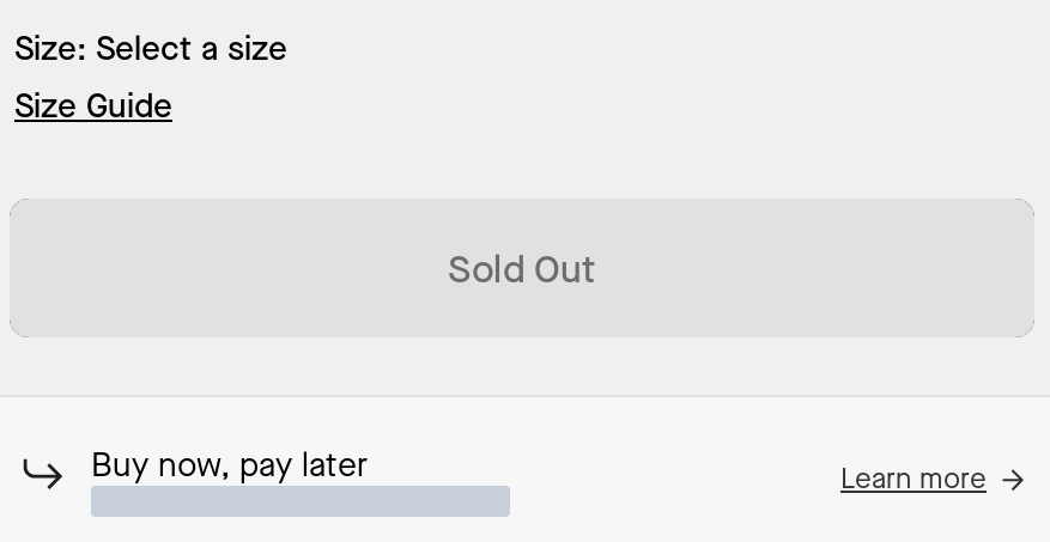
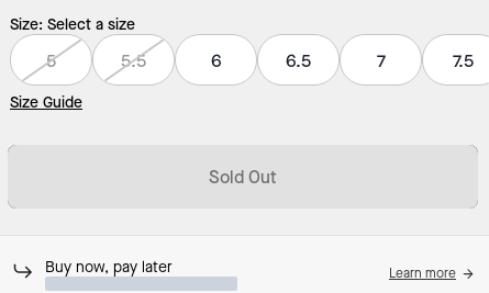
none -> [46,49,474,72] 5 | 5.5 | 6 | 6.5 | 7 | 7.5

